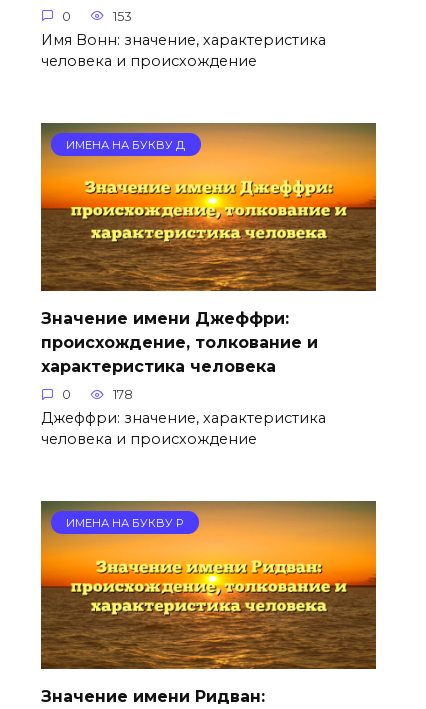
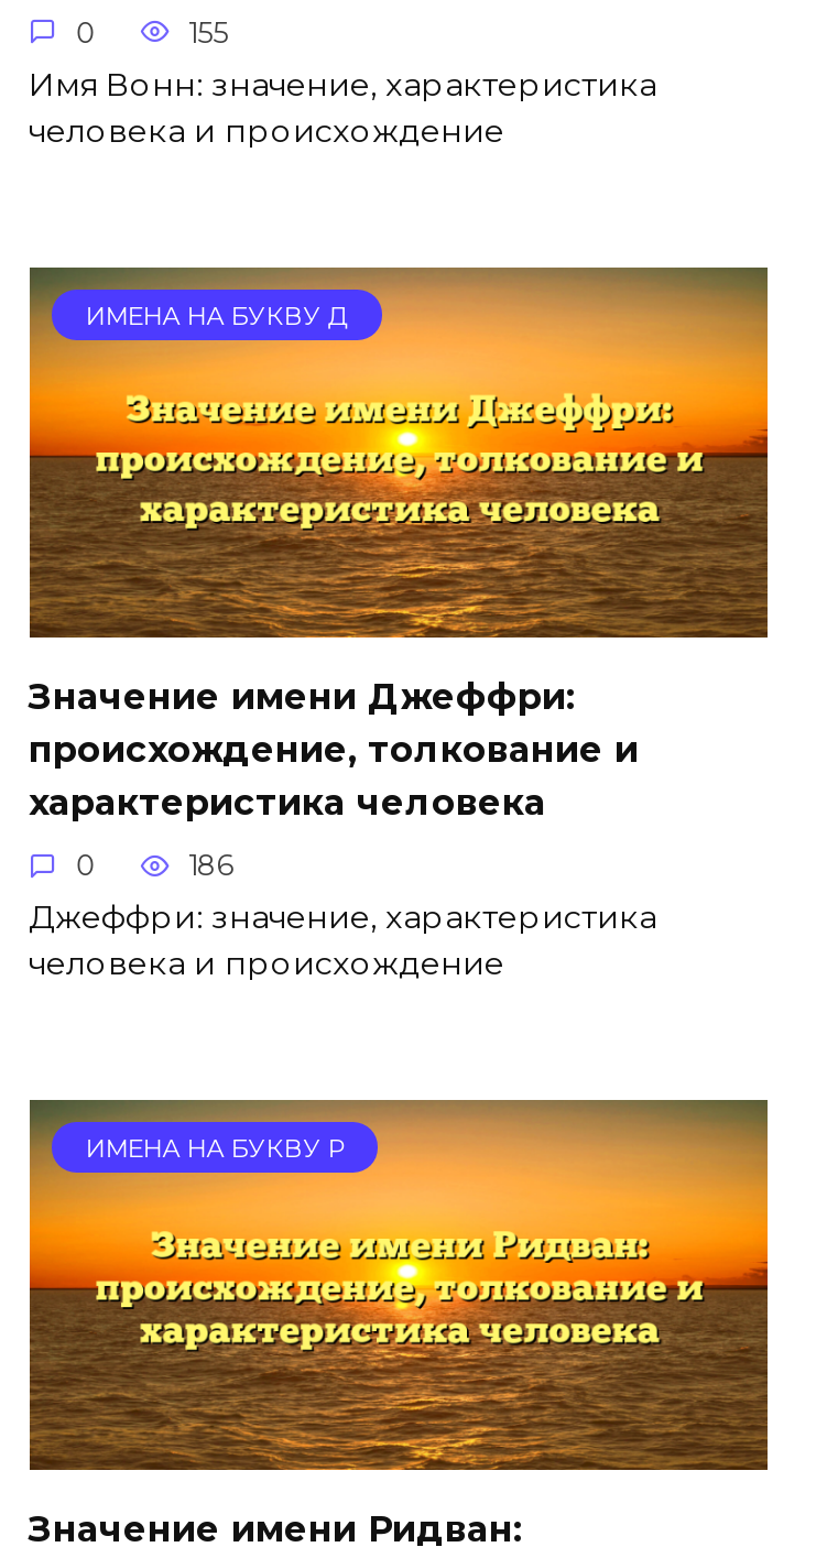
[113,9,132,24] 153 -> [188,16,228,49] 155
[113,387,133,402] 178 -> [188,849,235,882] 186

